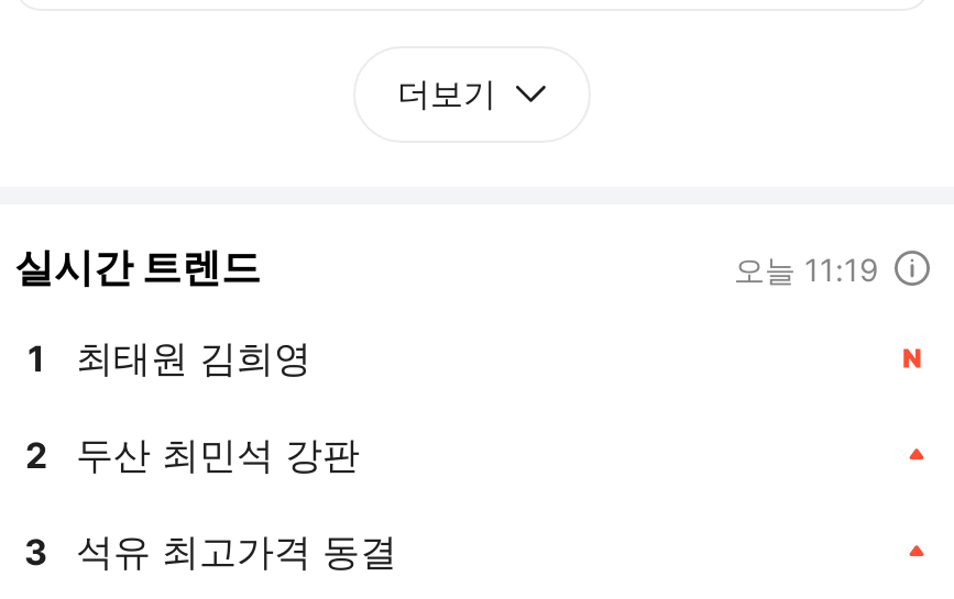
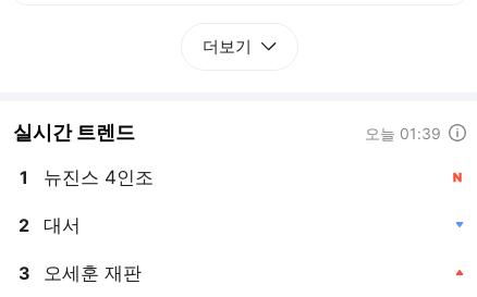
[734,250,879,288] 오늘 11:19 -> [365,124,441,142] 오늘 01:39
[76,336,311,380] 최태원 김희영 -> [44,166,154,188] 뉴진스 4인조
[76,433,360,477] 두산 최민석 강판 -> [44,214,81,236] 대서
[76,530,397,574] 석유 최고가격 동결 -> [44,262,142,284] 오세훈 재판

